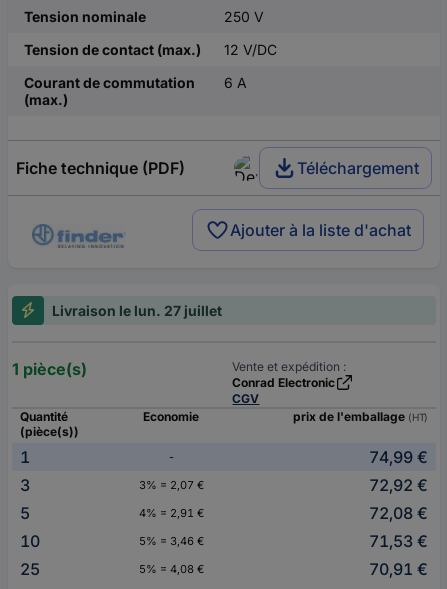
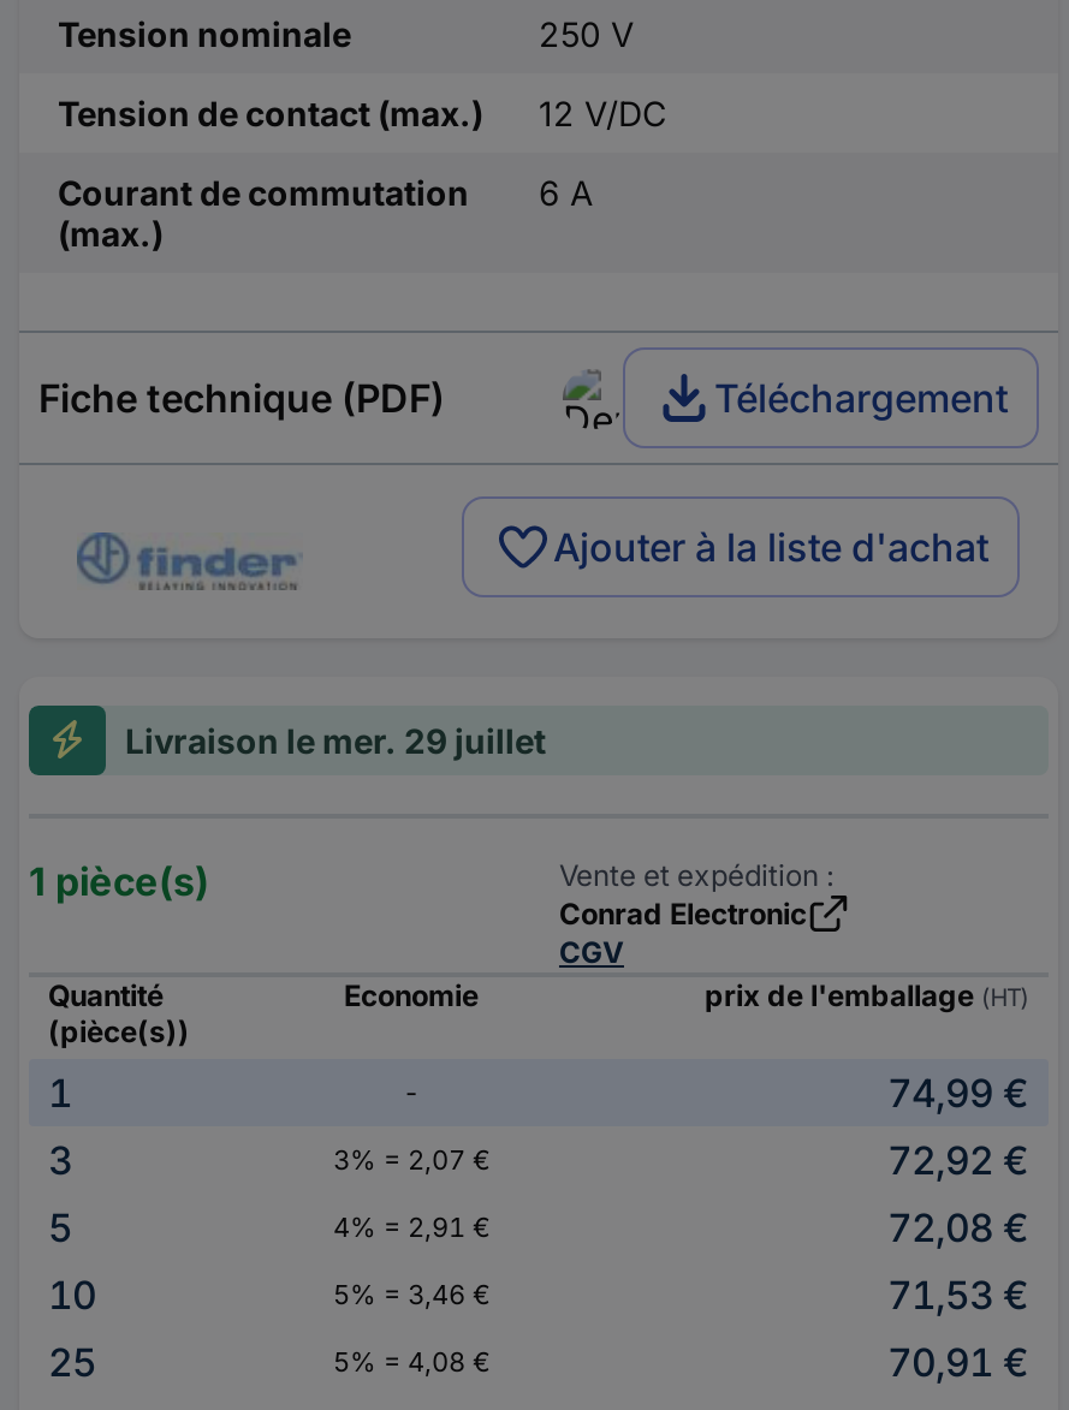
[52,302,222,319] Livraison le lun. 27 juillet -> [125,720,546,761] Livraison le mer. 29 juillet

